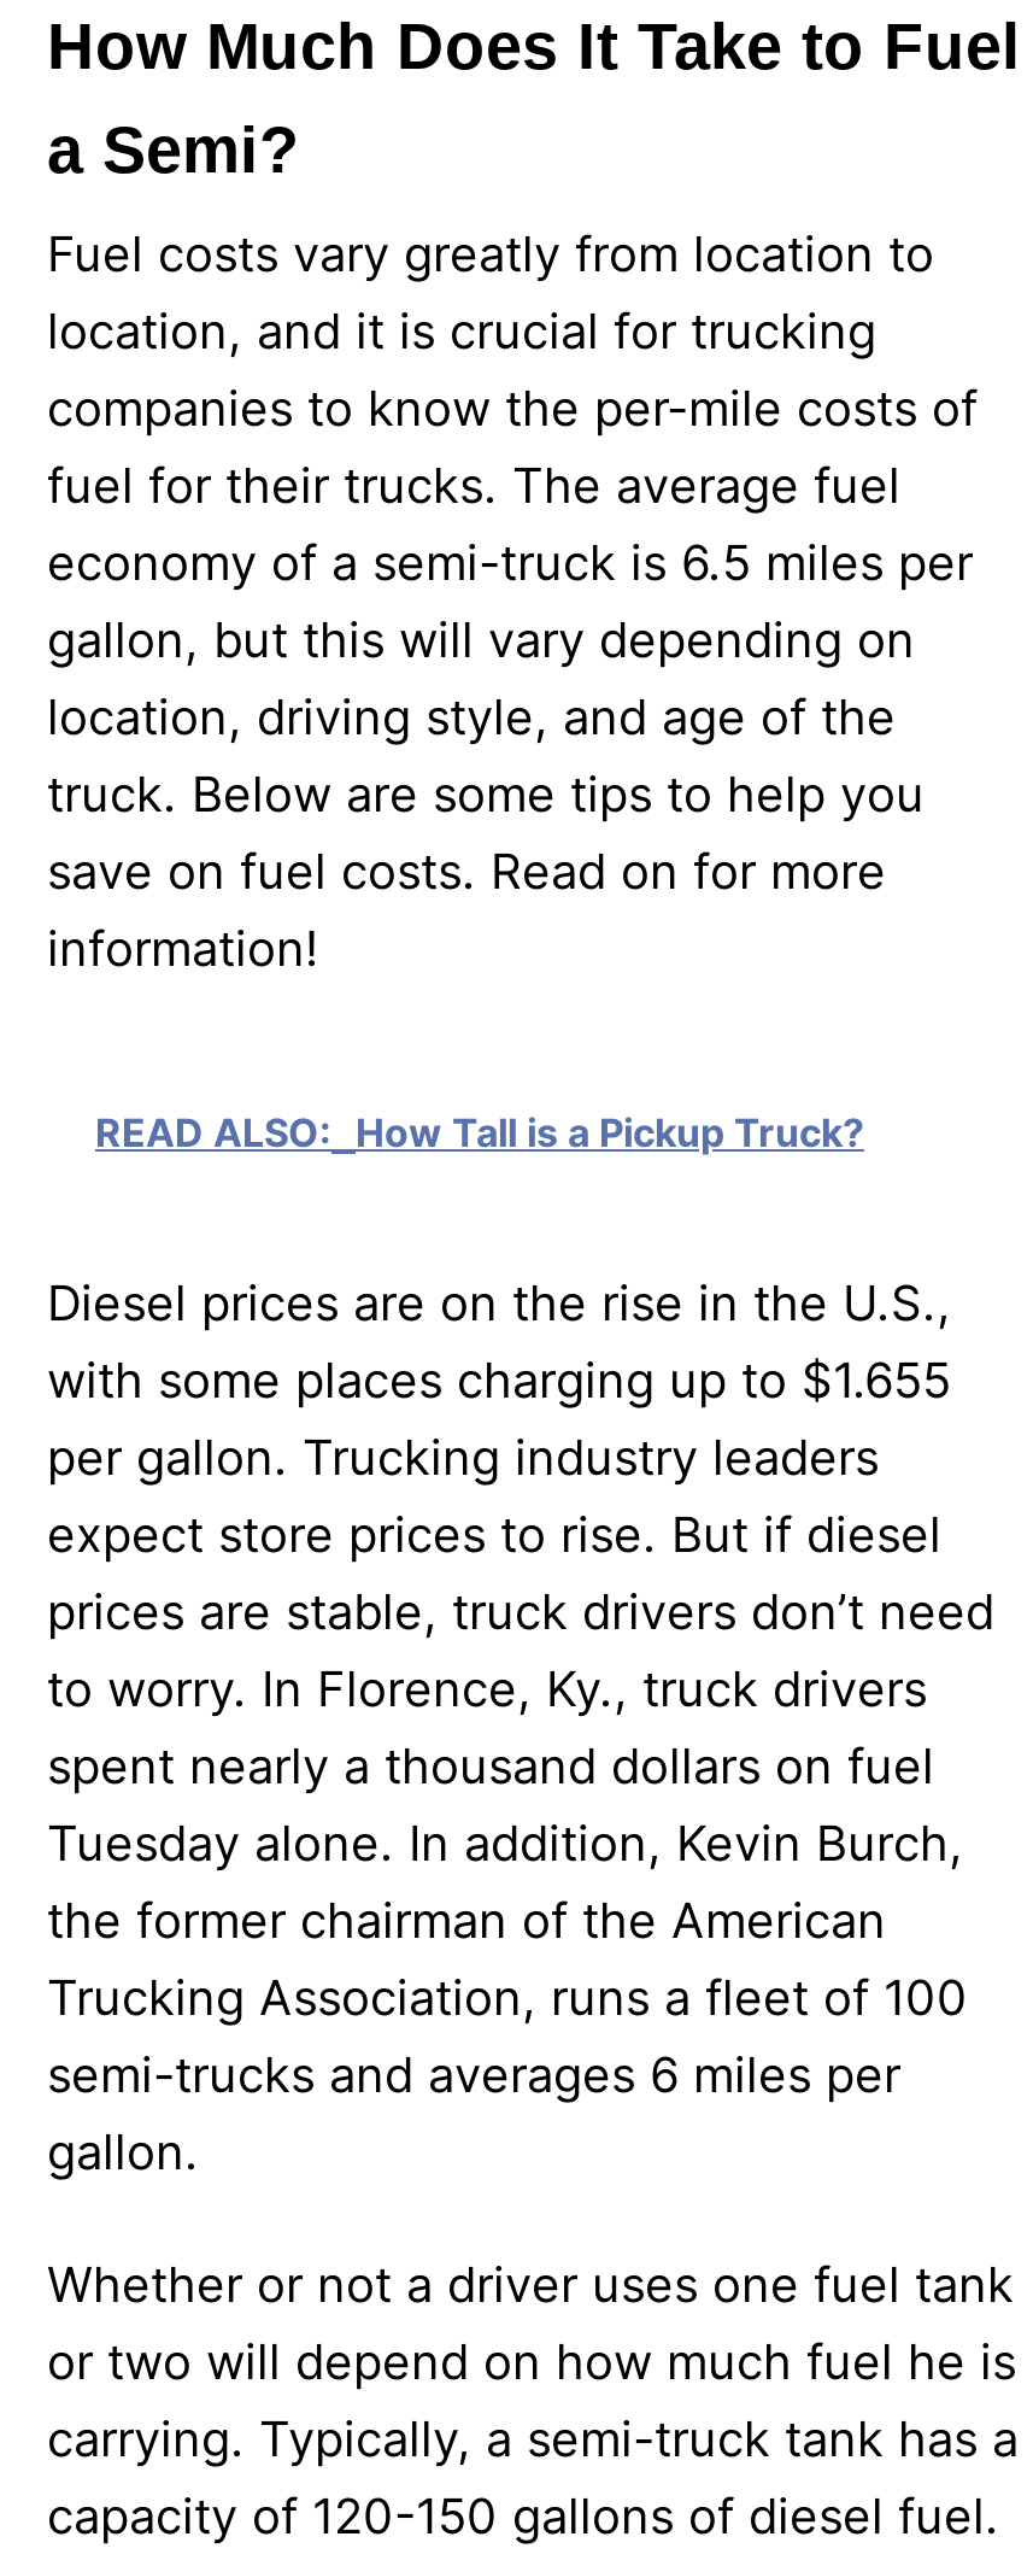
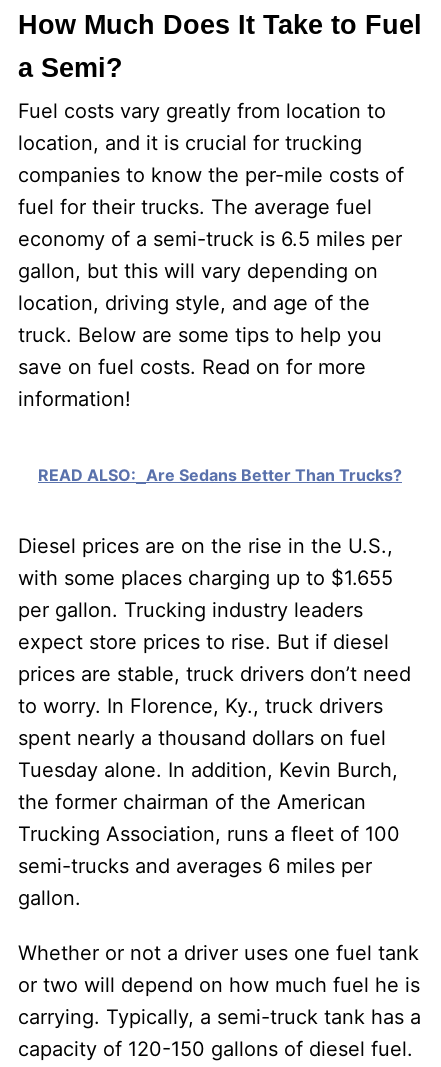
[95,1109,864,1157] READ ALSO: How Tall is a Pickup Truck? -> [38,465,402,485] READ ALSO: Are Sedans Better Than Trucks?

